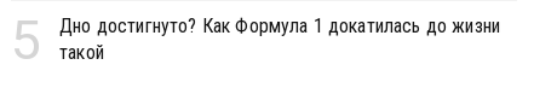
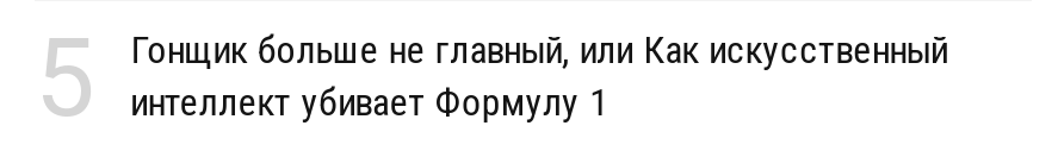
[60,14,500,64] Дно достигнуто? Как Формула 1 докатилась до жизни | такой -> [130,28,948,126] Гонщик больше не главный, или Как искусственный | интеллект убивает Формулу 1

